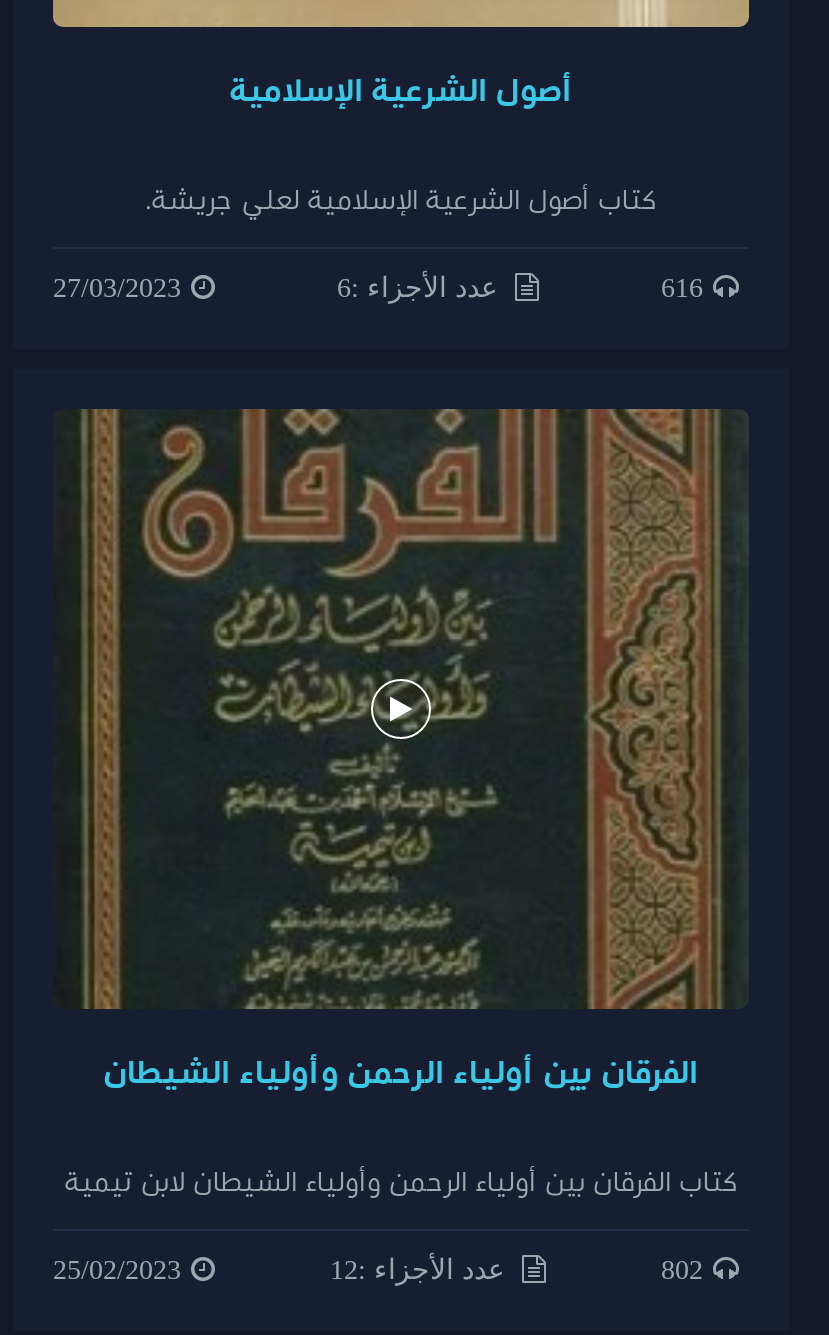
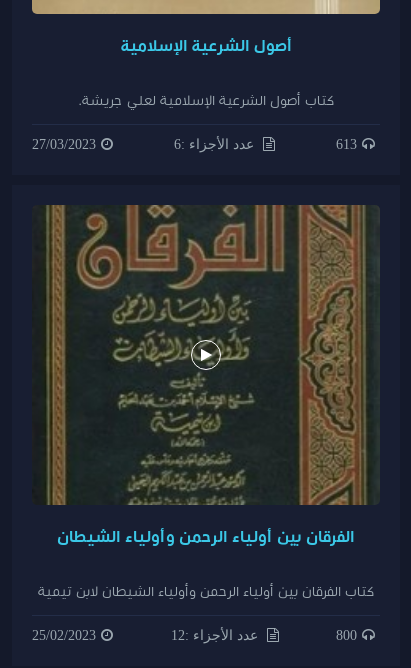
[661,273,703,303] 616 -> [336,137,357,152] 613
[661,1255,703,1285] 802 -> [336,628,357,643] 800

